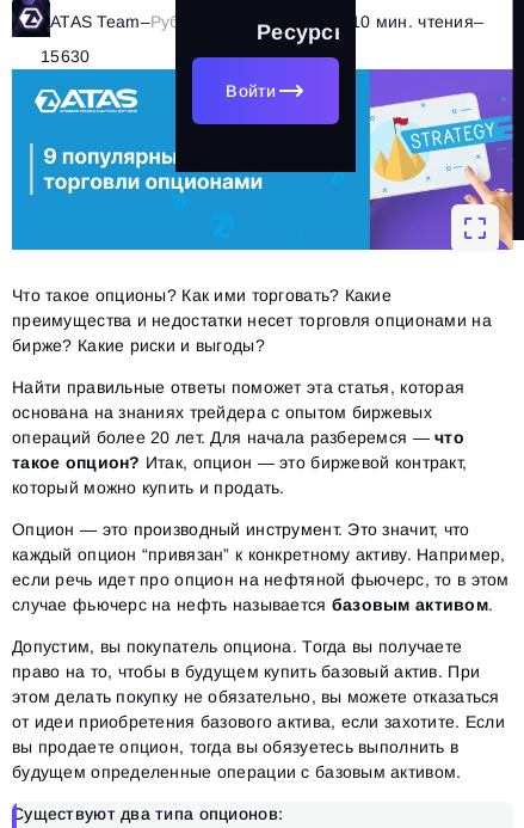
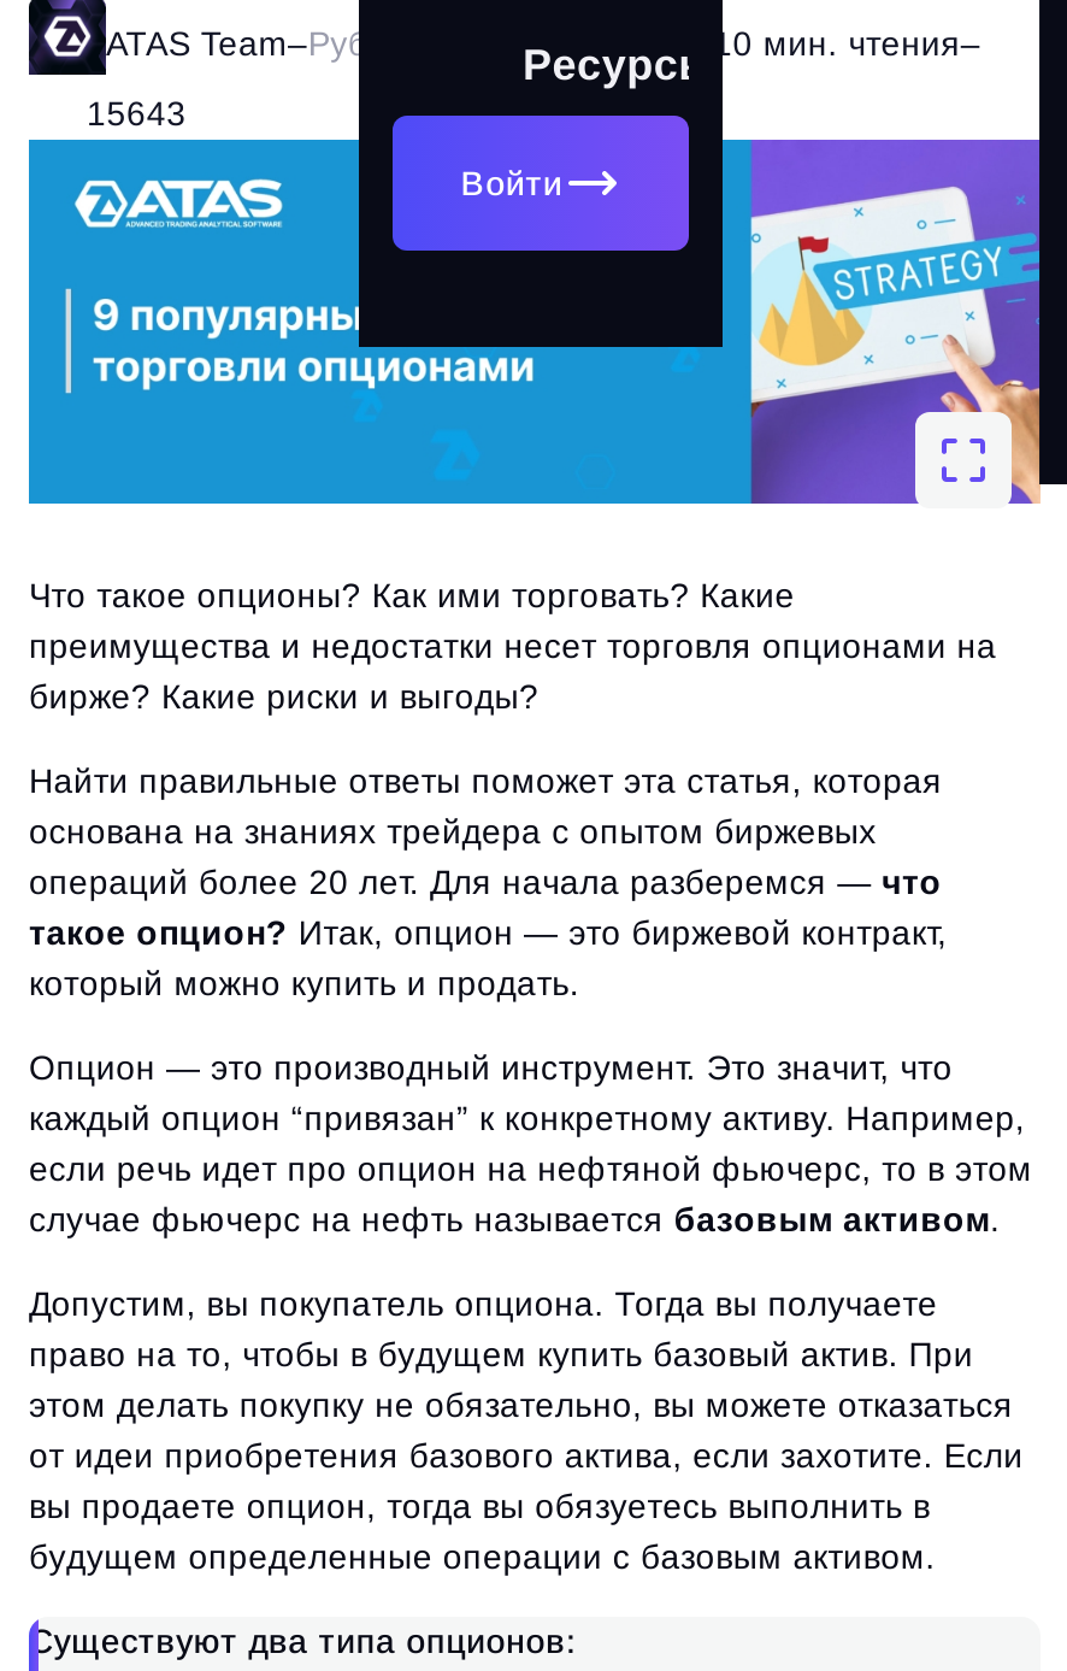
[41,47,90,66] 15630 -> [87,94,186,133] 15643

